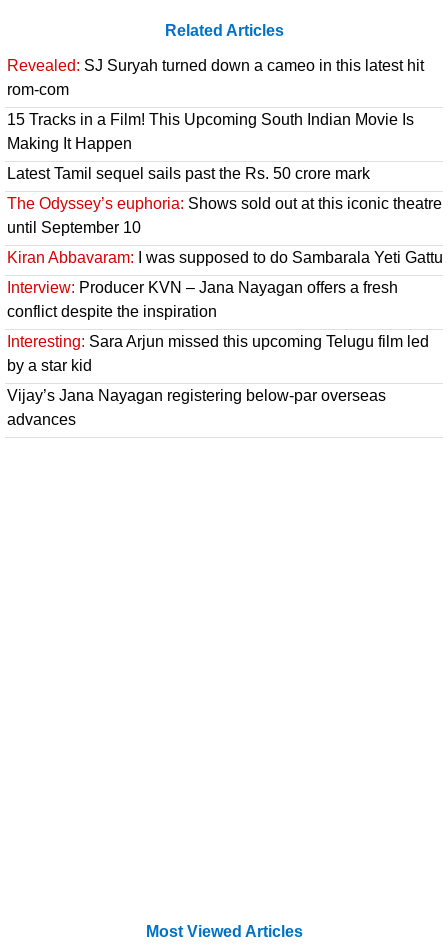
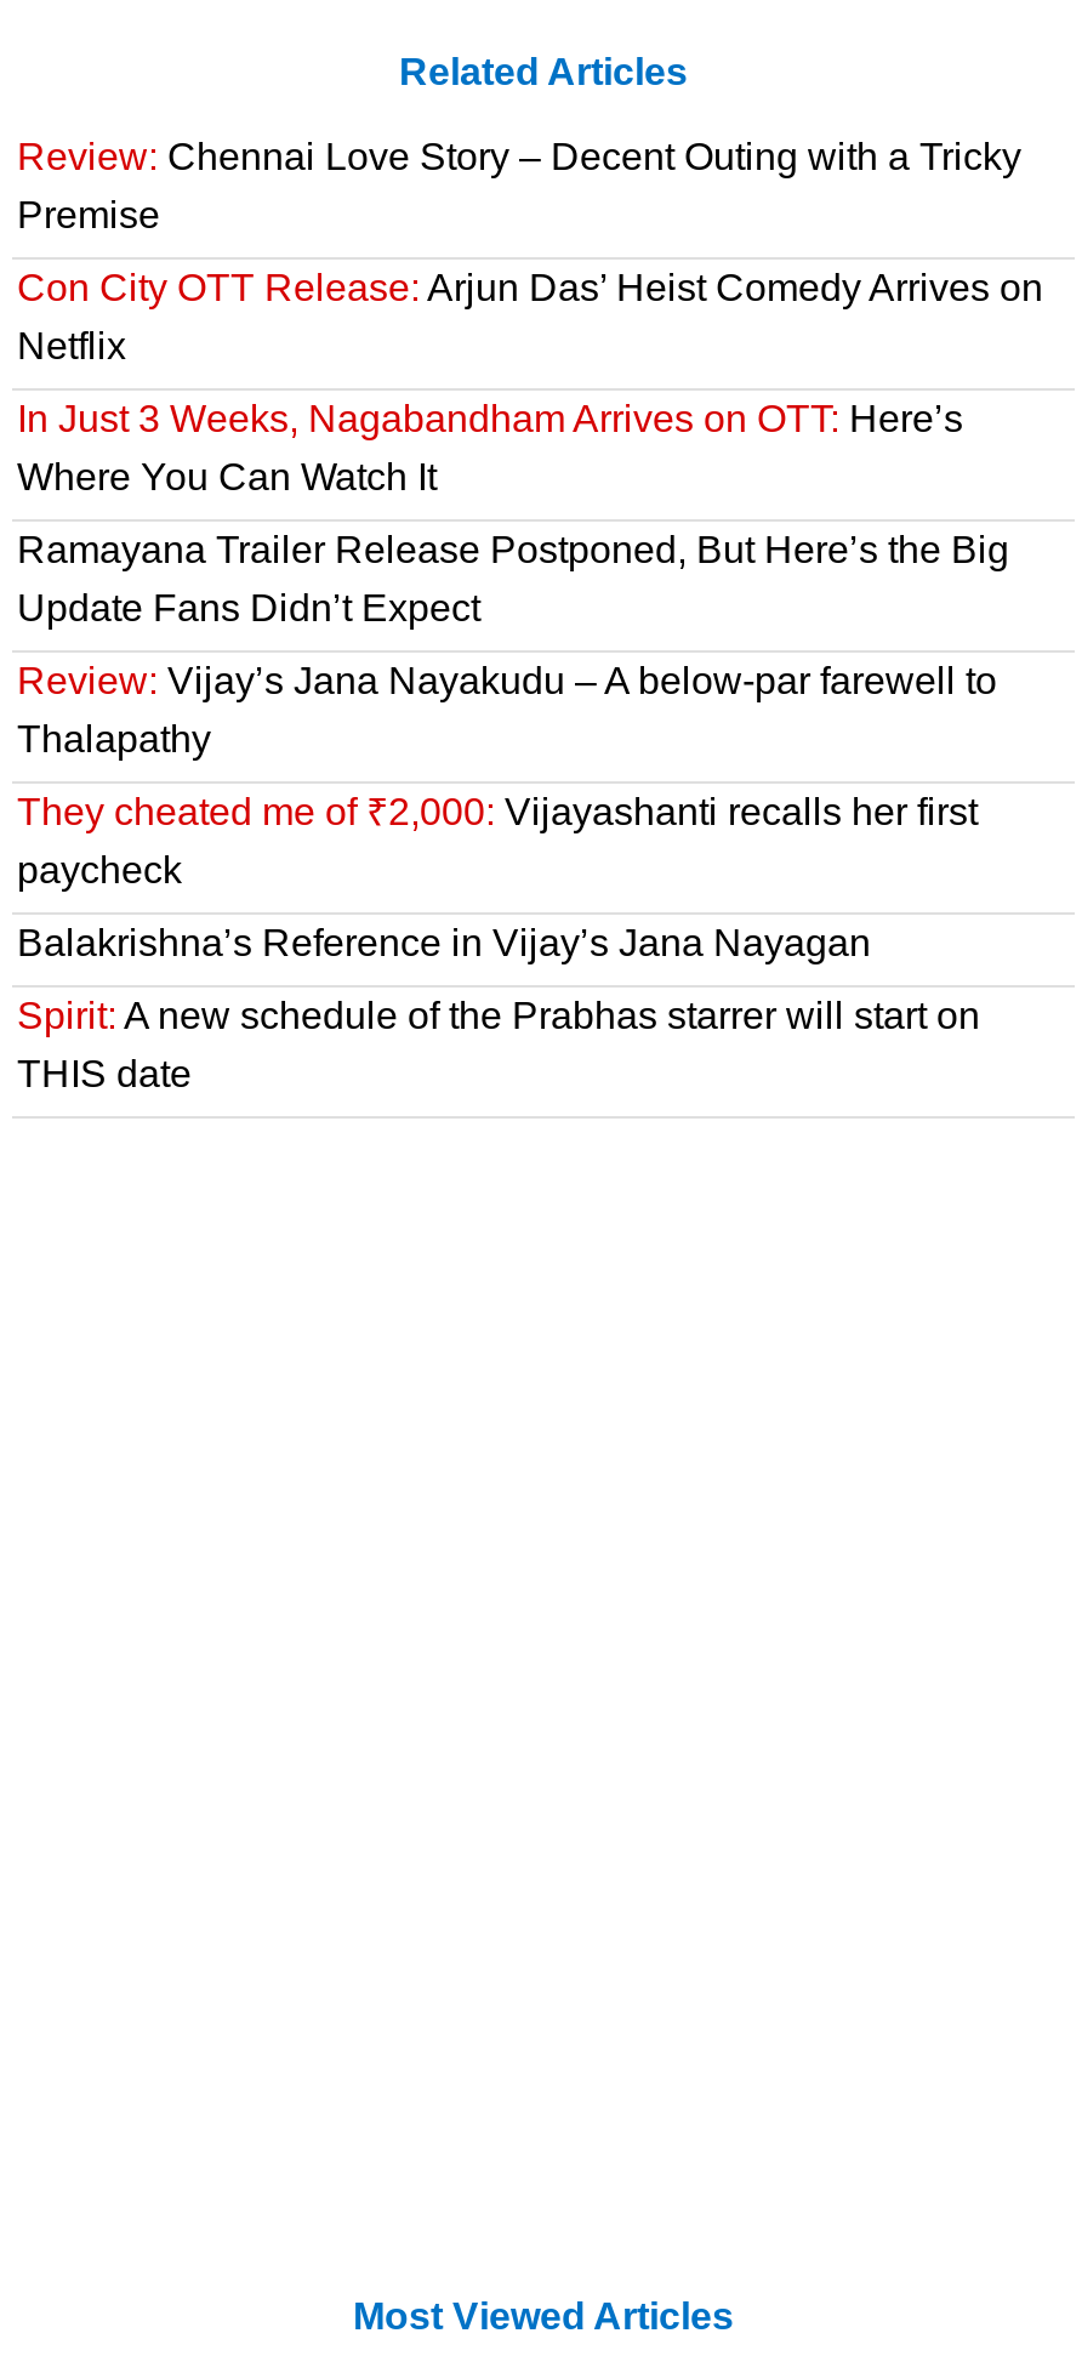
[7,57,424,98] Revealed: SJ Suryah turned down a cameo in this latest hit | rom-com -> [17,136,1021,235] Review: Chennai Love Story – Decent Outing with a Tricky | Premise
[7,111,414,152] 15 Tracks in a Film! This Upcoming South Indian Movie Is | Making It Happen -> [17,267,1043,366] Con City OTT Release: Arjun Das’ Heist Comedy Arrives on | Netflix
[7,165,370,182] Latest Tamil sequel sails past the Rs. 50 crore mark -> [17,398,963,497] In Just 3 Weeks, Nagabandham Arrives on OTT: Here’s | Where You Can Watch It
[7,195,442,236] The Odyssey’s euphoria: Shows sold out at this iconic theatre | until September 10 -> [17,529,1009,628] Ramayana Trailer Release Postponed, But Here’s the Big | Update Fans Didn’t Expect
[7,249,443,266] Kiran Abbavaram: I was supposed to do Sambarala Yeti Gattu -> [17,660,997,759] Review: Vijay’s Jana Nayakudu – A below-par farewell to | Thalapathy
[7,279,398,320] Interview: Producer KVN – Jana Nayagan offers a fresh | conflict despite the inspiration -> [17,791,978,890] They cheated me of ₹2,000: Vijayashanti recalls her first | paycheck
[7,333,429,374] Interesting: Sara Arjun missed this upcoming Telugu film led | by a star kid -> [17,922,871,963] Balakrishna’s Reference in Vijay’s Jana Nayagan
[7,387,386,428] Vijay’s Jana Nayagan registering below-par overseas | advances -> [17,995,980,1094] Spirit: A new schedule of the Prabhas starrer will start on | THIS date

